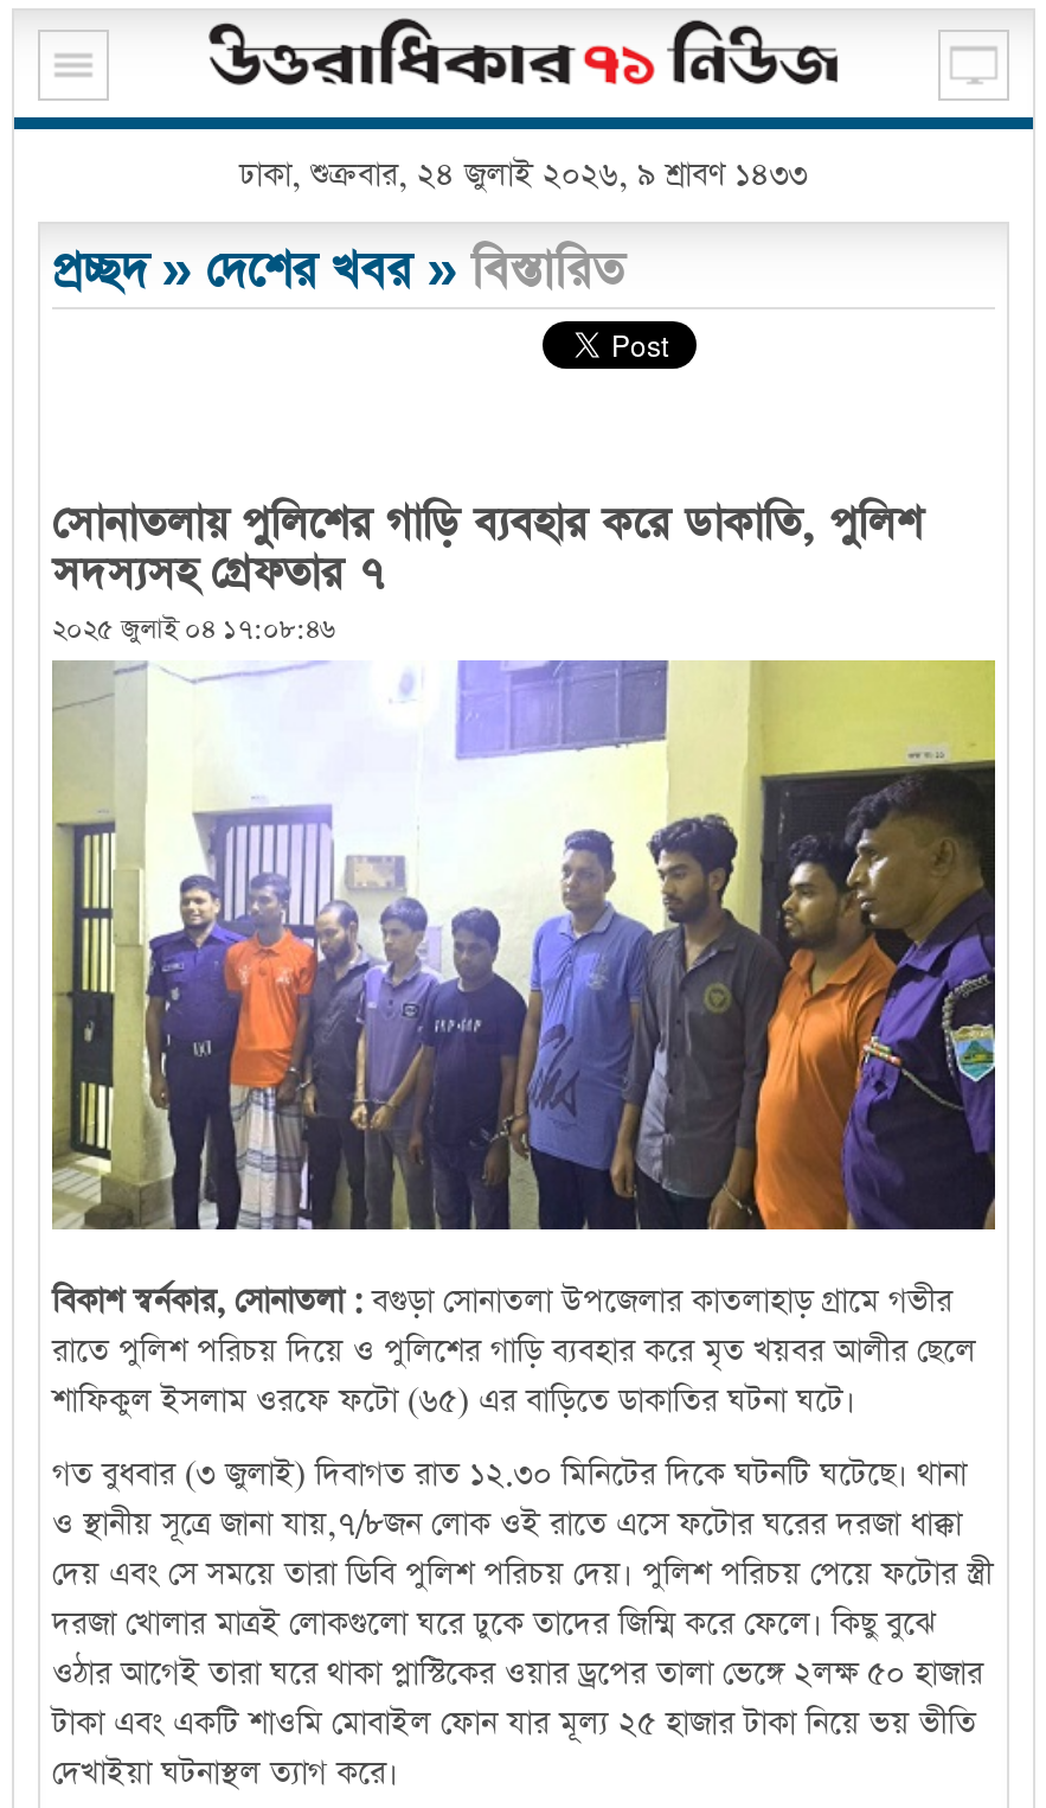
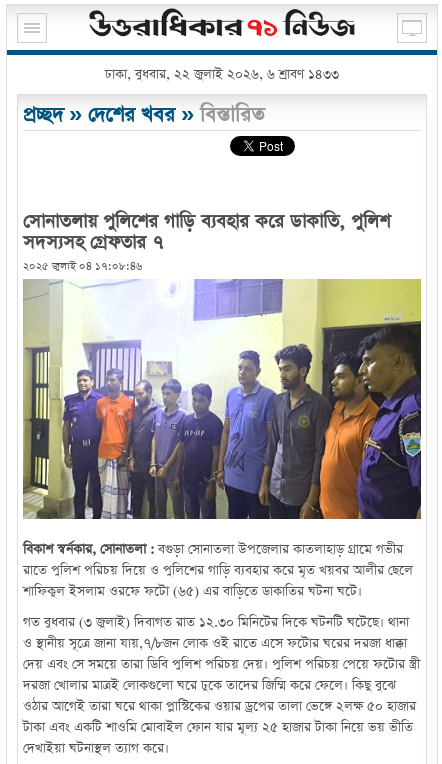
[239,153,808,198] ঢাকা, শুক্রবার, ২৪ জুলাই ২০২৬, ৯ শ্রাবণ ১৪৩৩ -> [105,65,339,84] ঢাকা, বুধবার, ২২ জুলাই ২০২৬, ৬ শ্রাবণ ১৪৩৩

